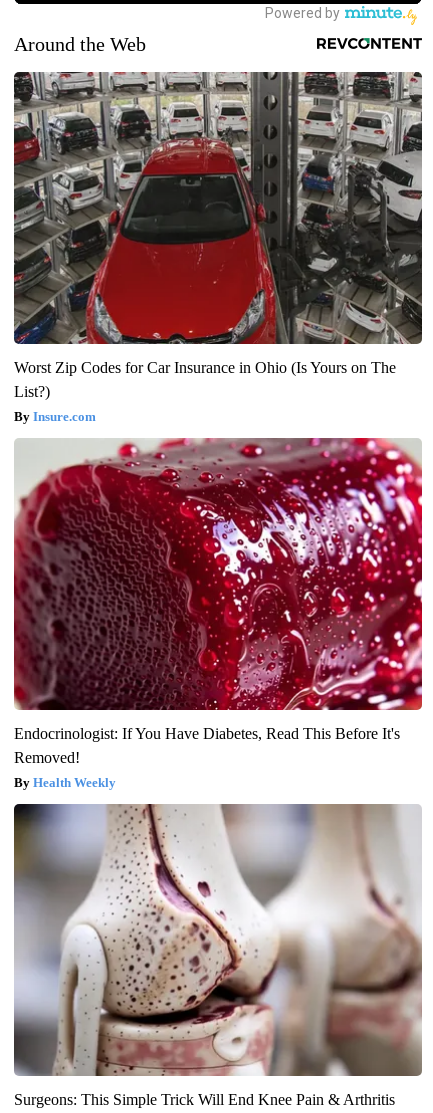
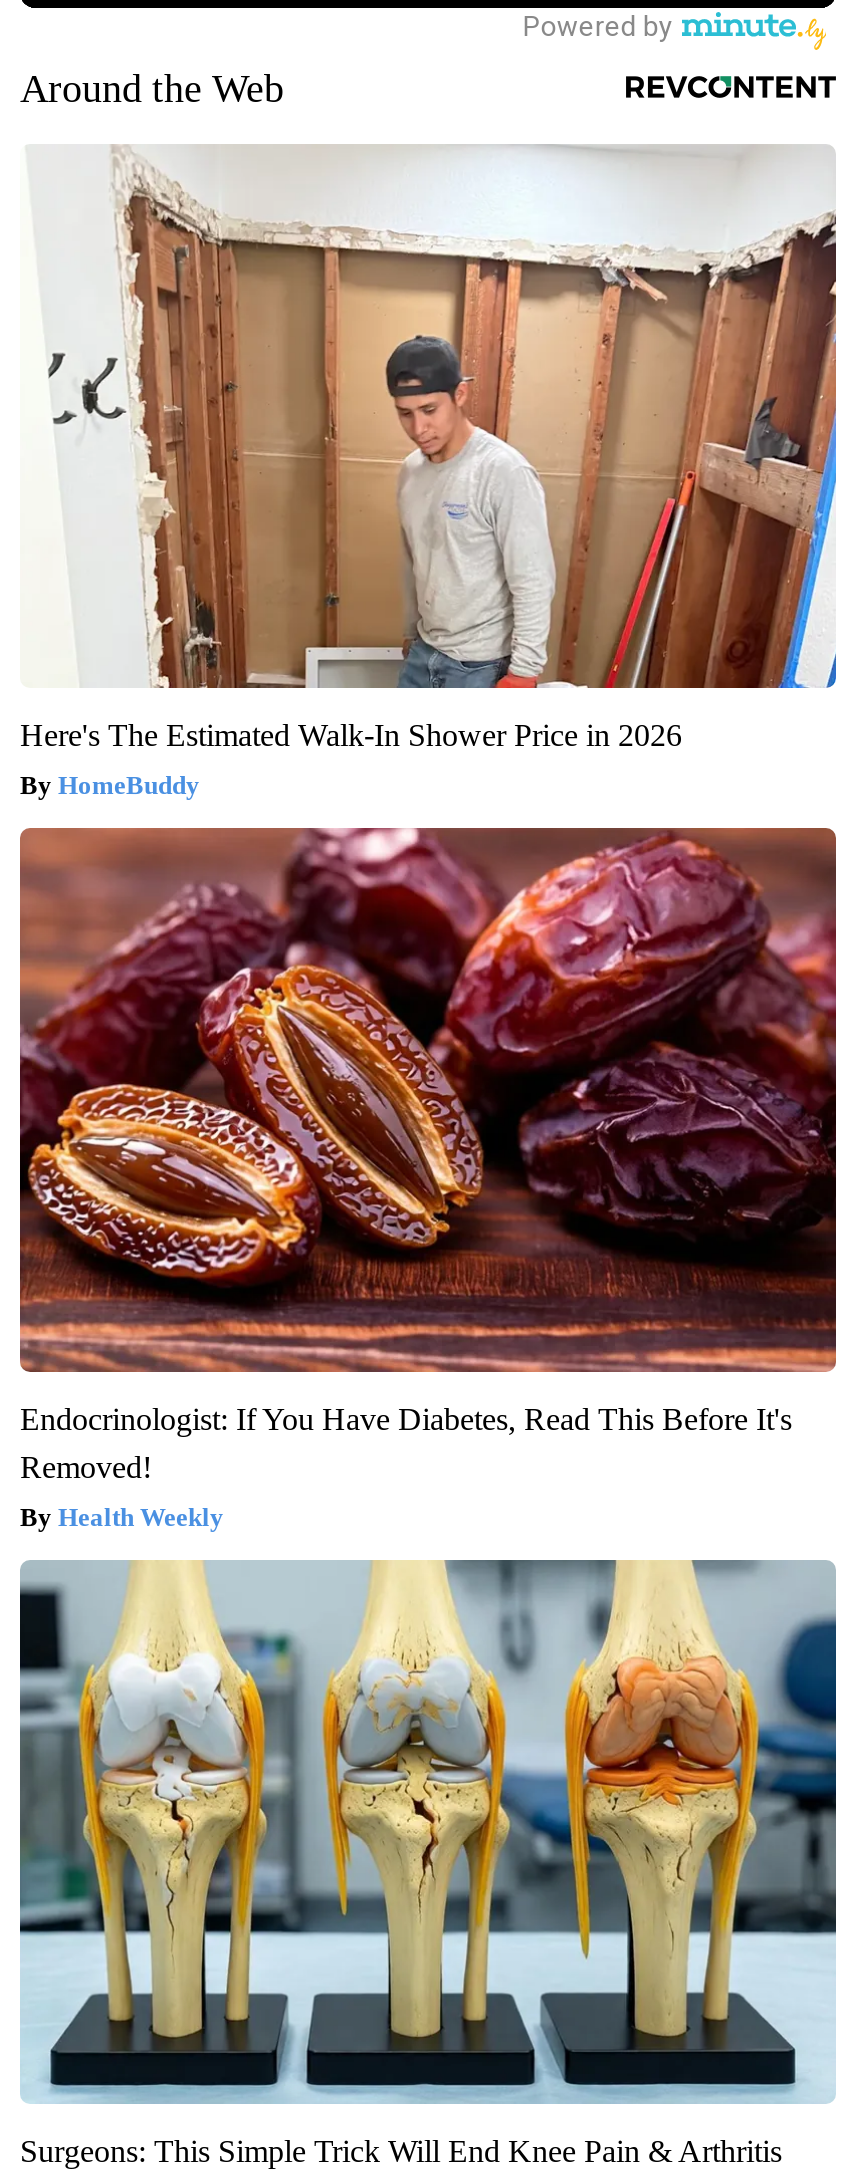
[13,71,423,400] [image] | Worst Zip Codes for Car Insurance in Ohio (Is Yours on The | List?) -> [20,144,838,751] [image] | Here's The Estimated Walk-In Shower Price in 2026
[33,409,96,424] Insure.com -> [58,769,200,799] HomeBuddy
[14,437,423,711] [image] -> [18,826,838,1374] [image]
[13,803,422,1077] [image] -> [18,1560,838,2104] [image]

